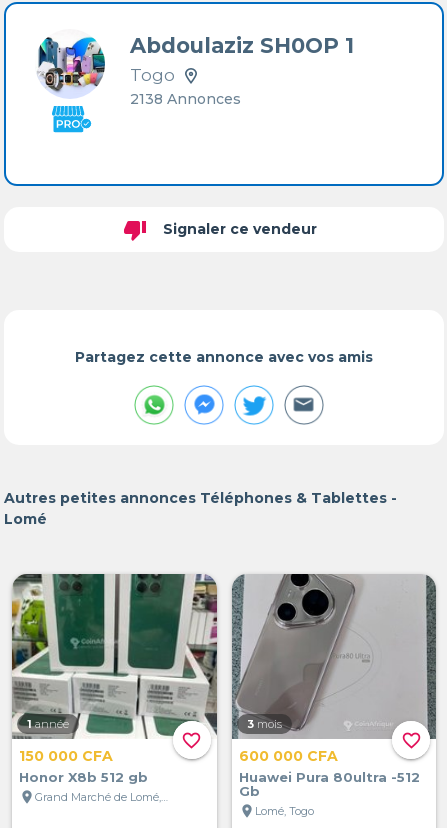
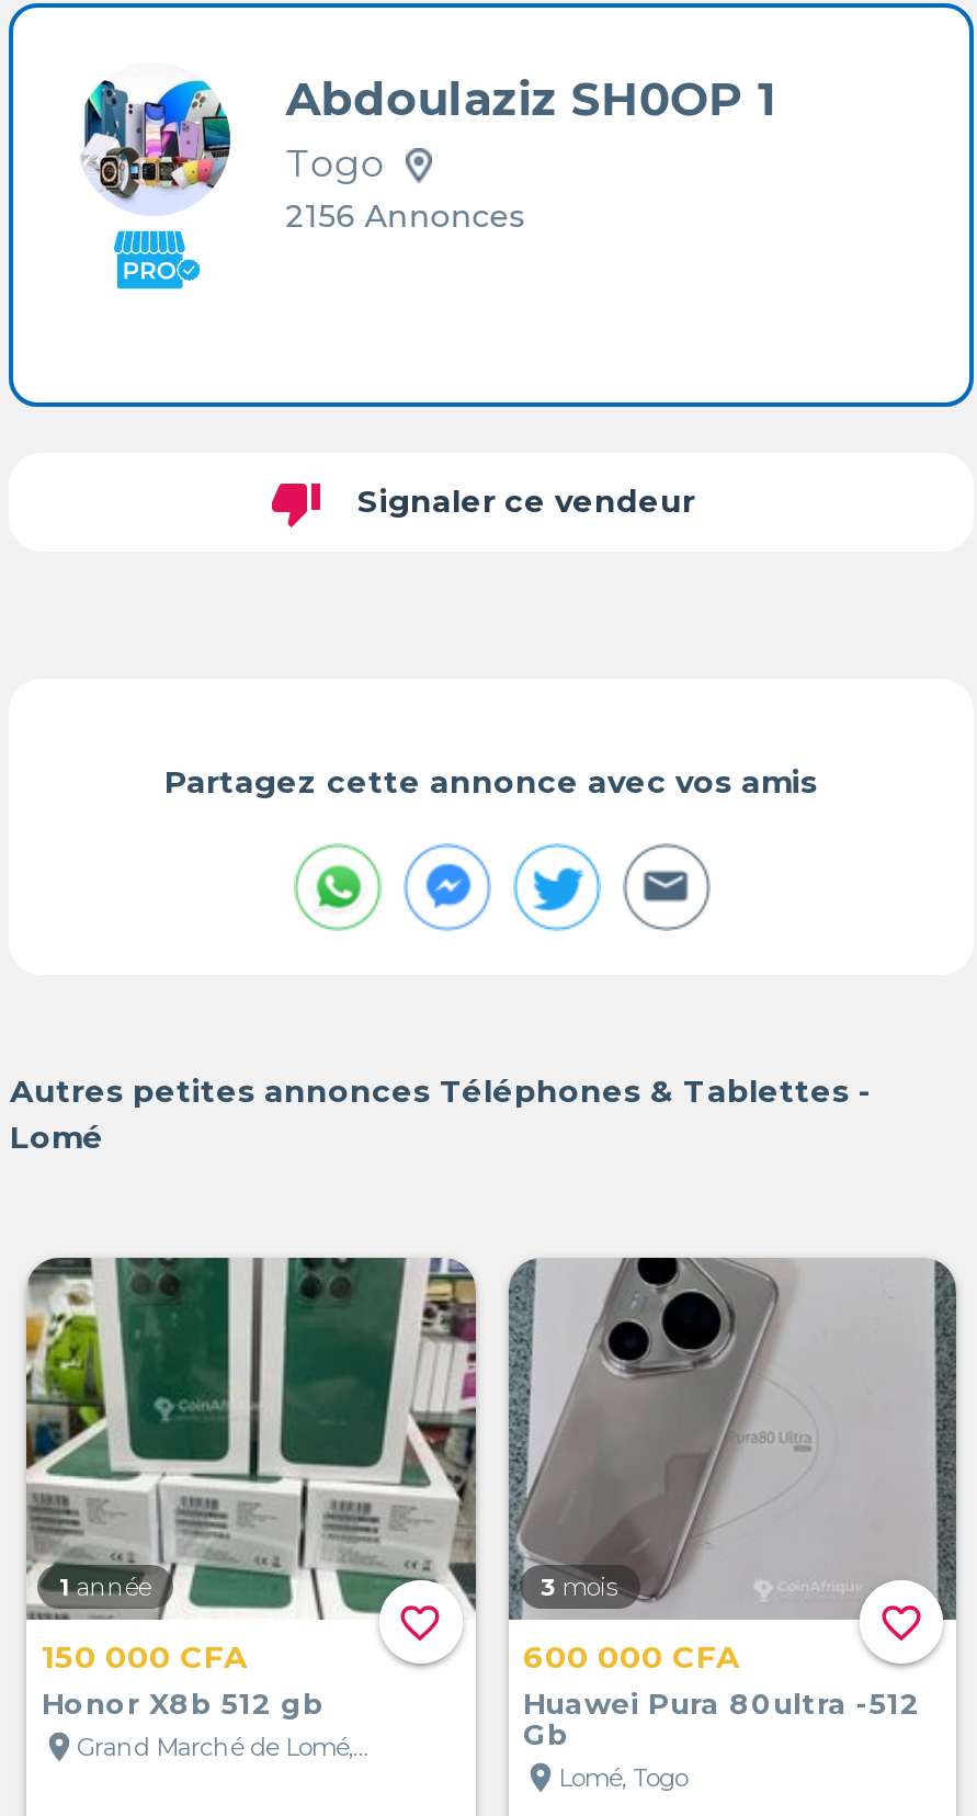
[130,90,241,108] 2138 Annonces -> [286,197,527,236] 2156 Annonces

